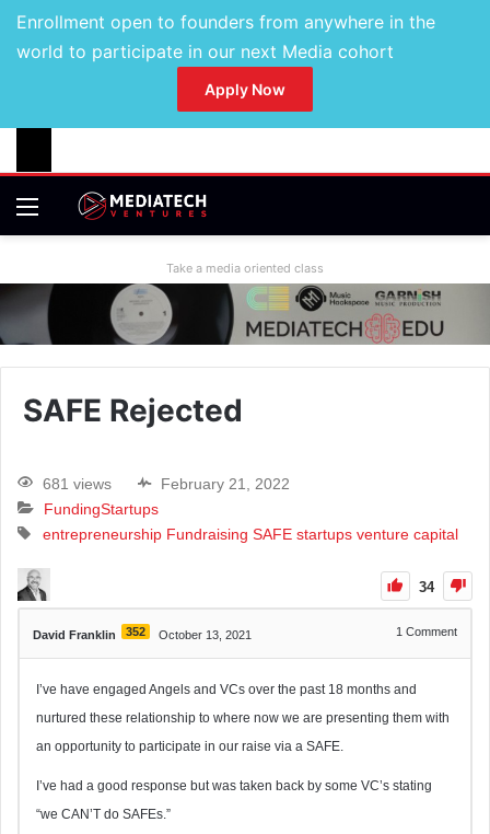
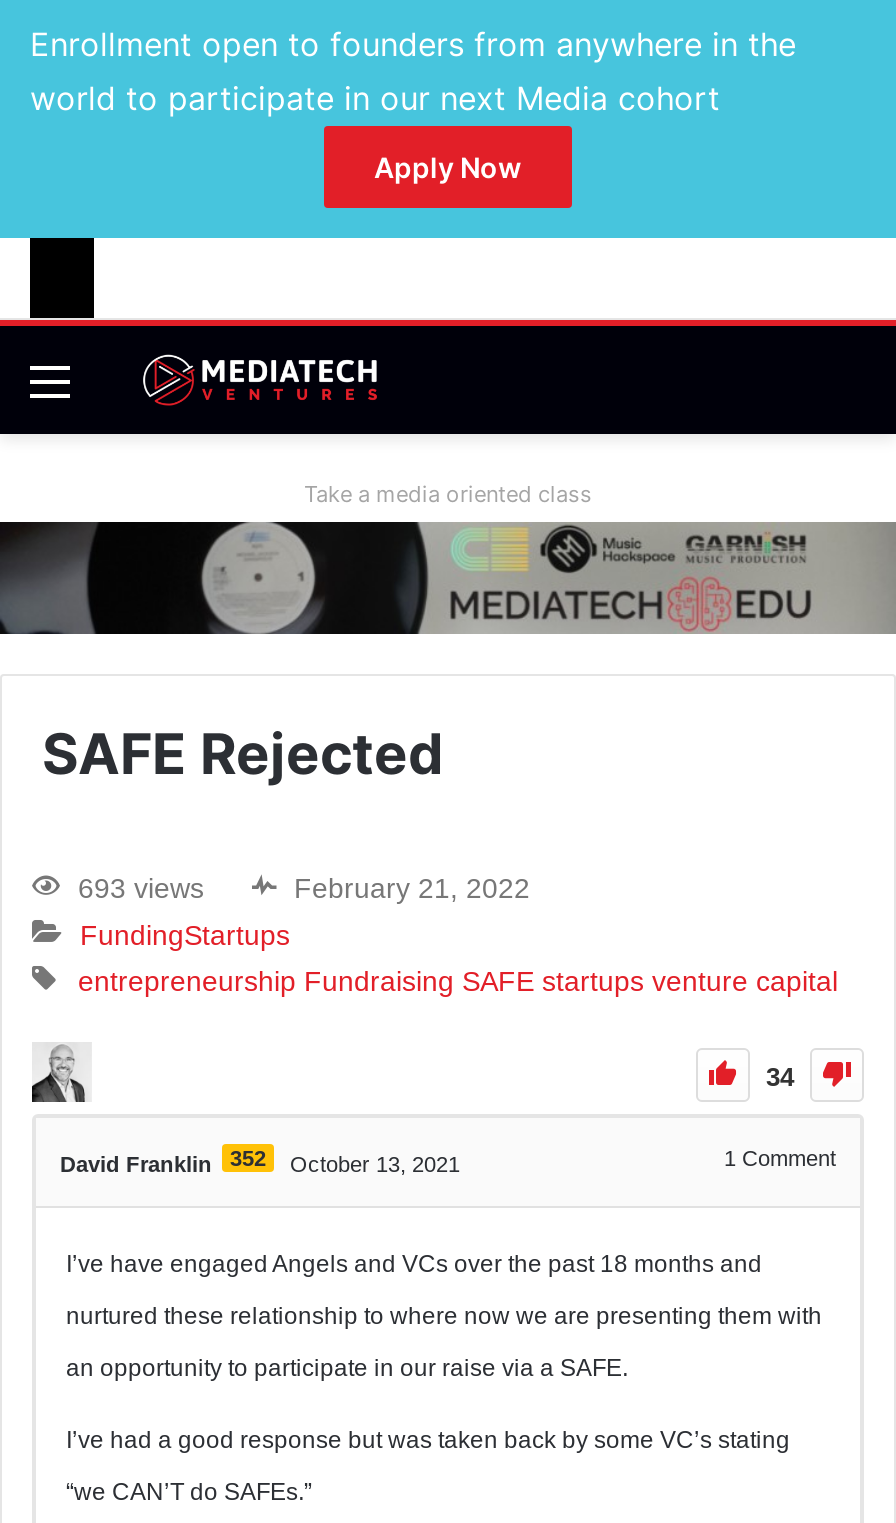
[43,475,112,492] 681 views -> [78,872,204,904] 693 views

